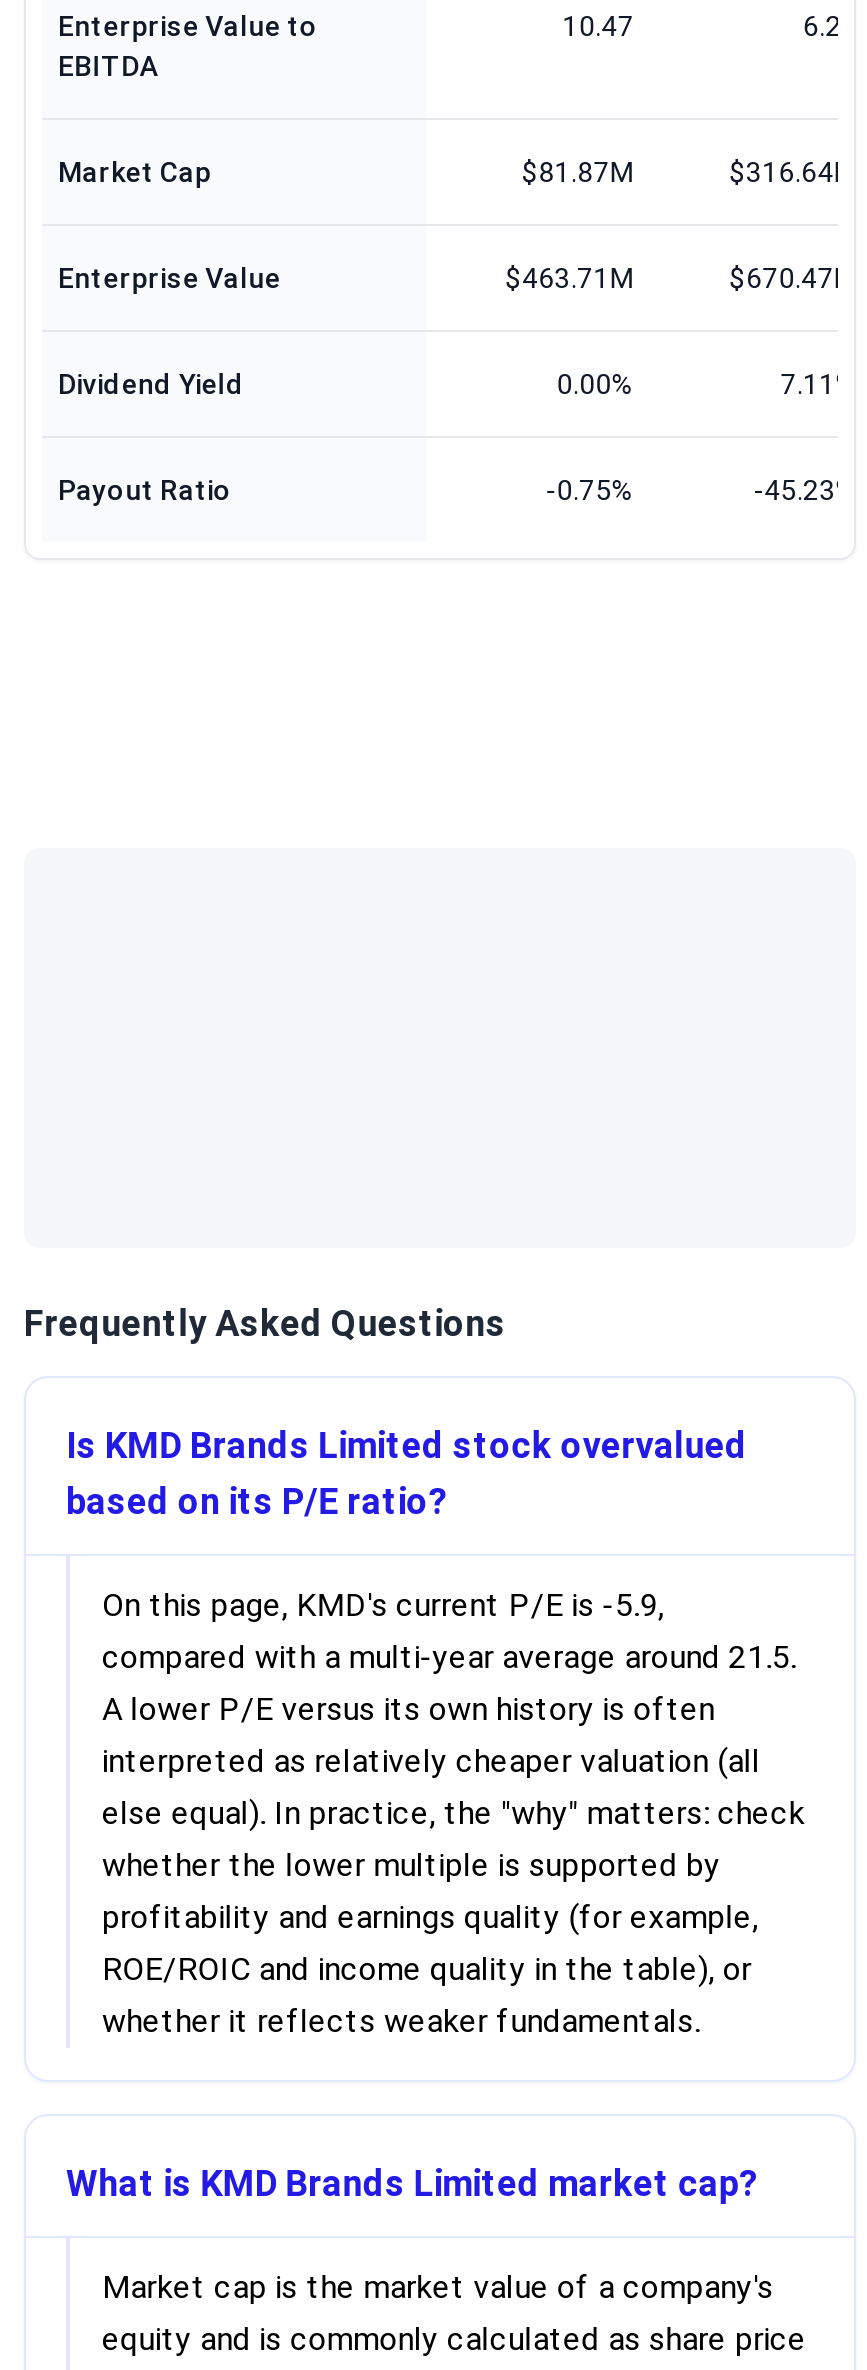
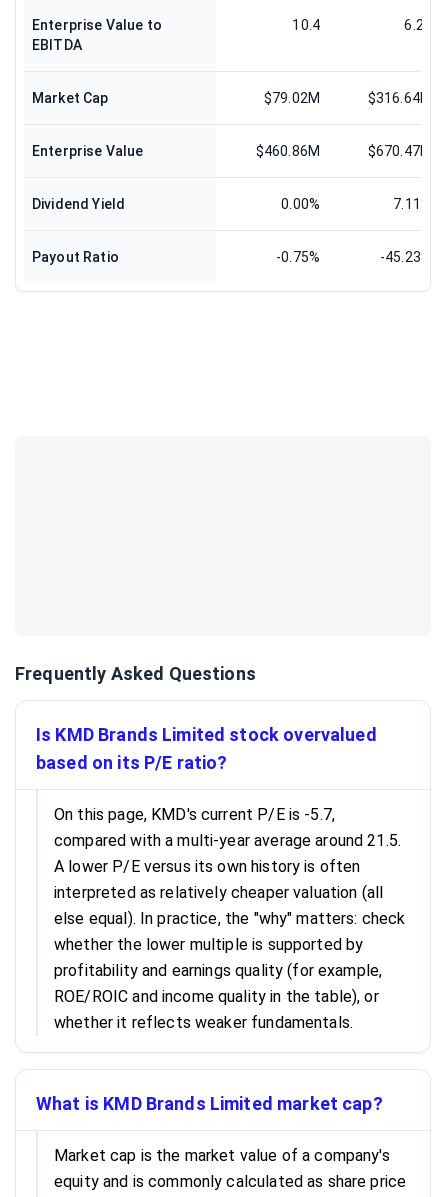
[562,10,634,42] 10.47 -> [292,17,320,33] 10.4
[522,156,634,188] $81.87M -> [264,90,320,106] $79.02M
[506,262,634,294] $463.71M -> [256,143,320,159] $460.86M
[102,1586,664,1624] On this page, KMD's current P/E is -5.9, -> [54,805,335,824] On this page, KMD's current P/E is -5.7,

